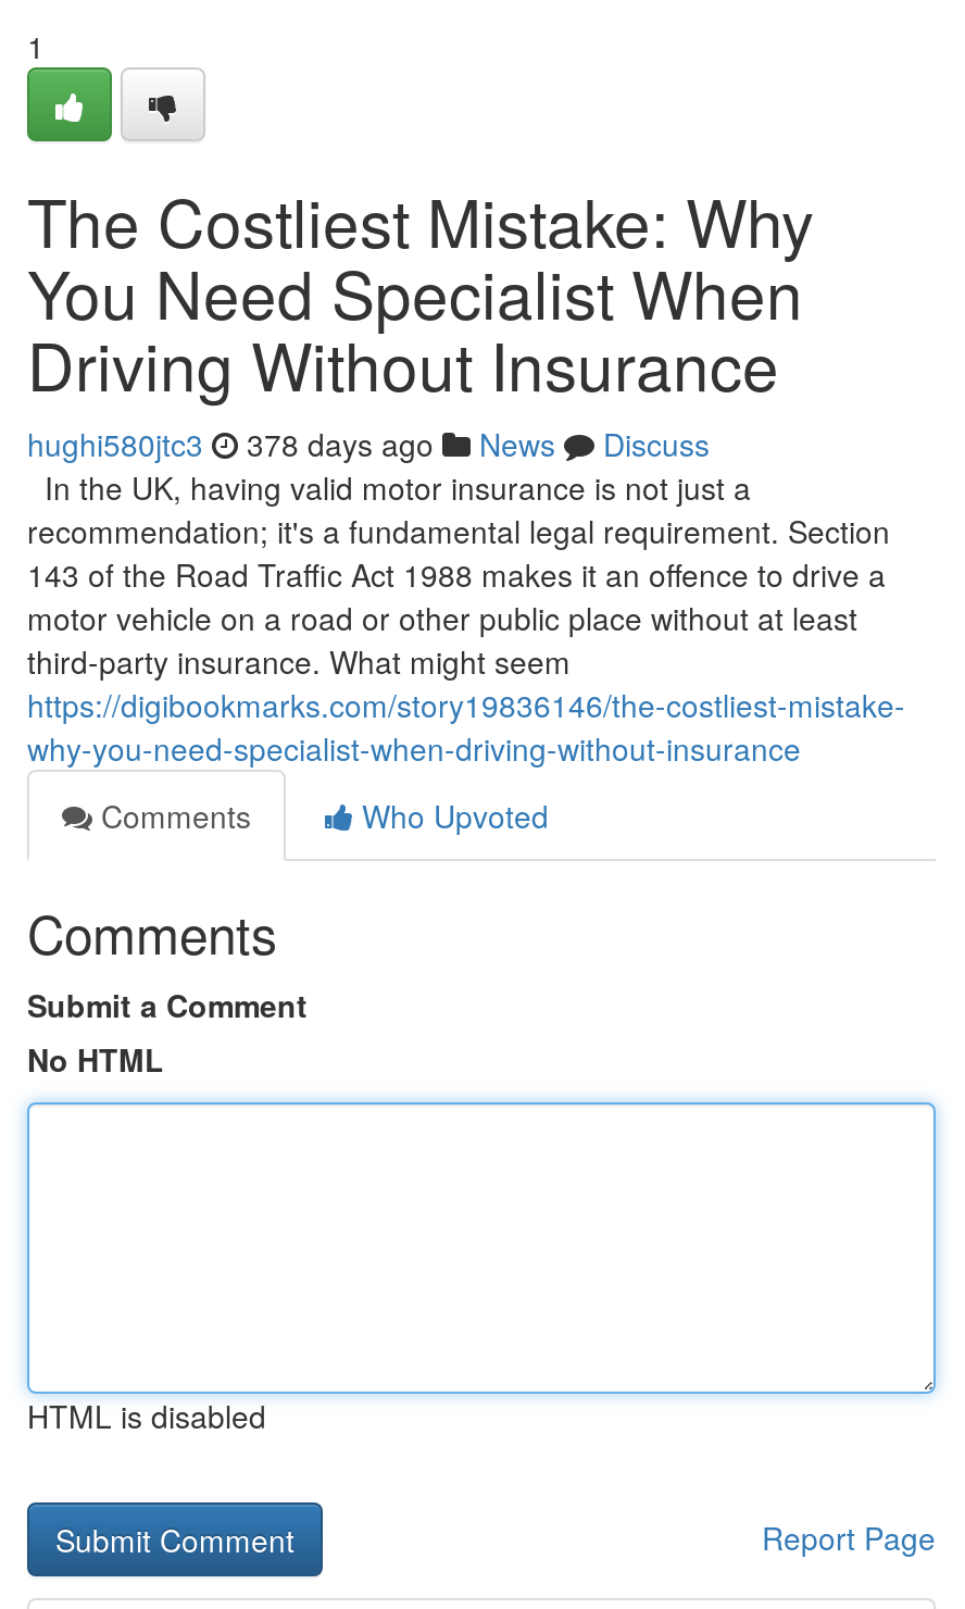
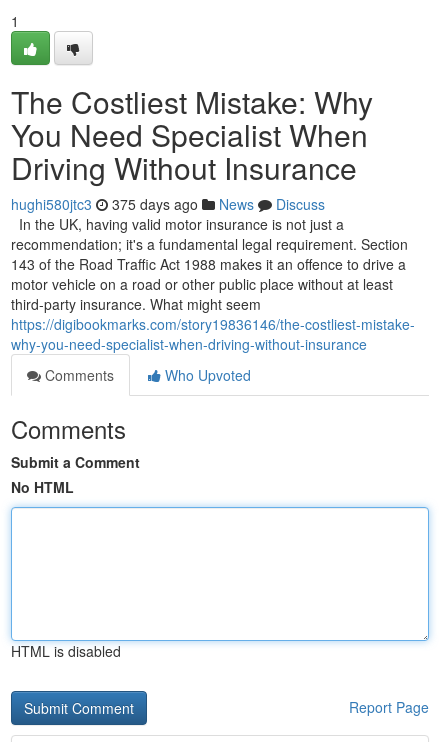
[27,422,710,465] hughi580jtc3 378 days ago News Discuss -> [11,194,325,214] hughi580jtc3 375 days ago News Discuss

